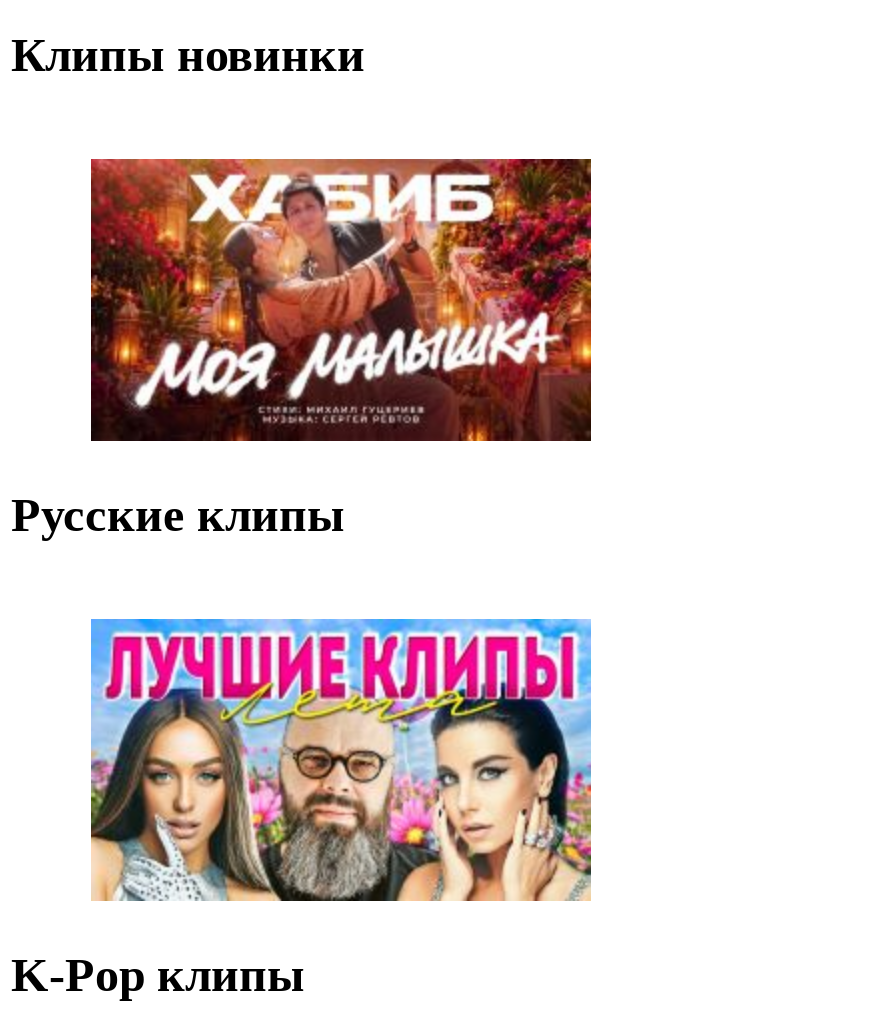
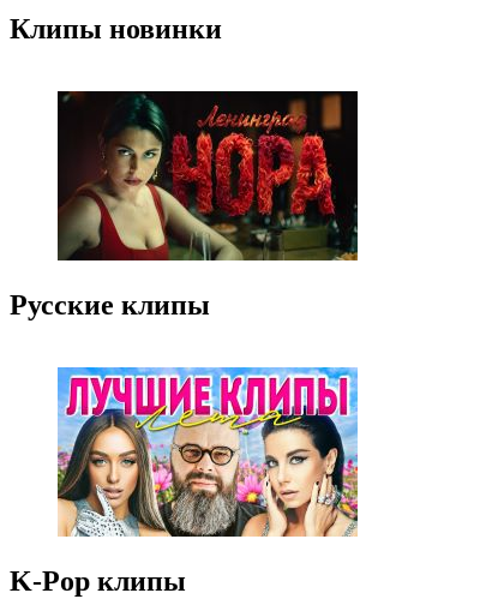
[89,157,593,443] [image] -> [56,90,359,262] [image]

